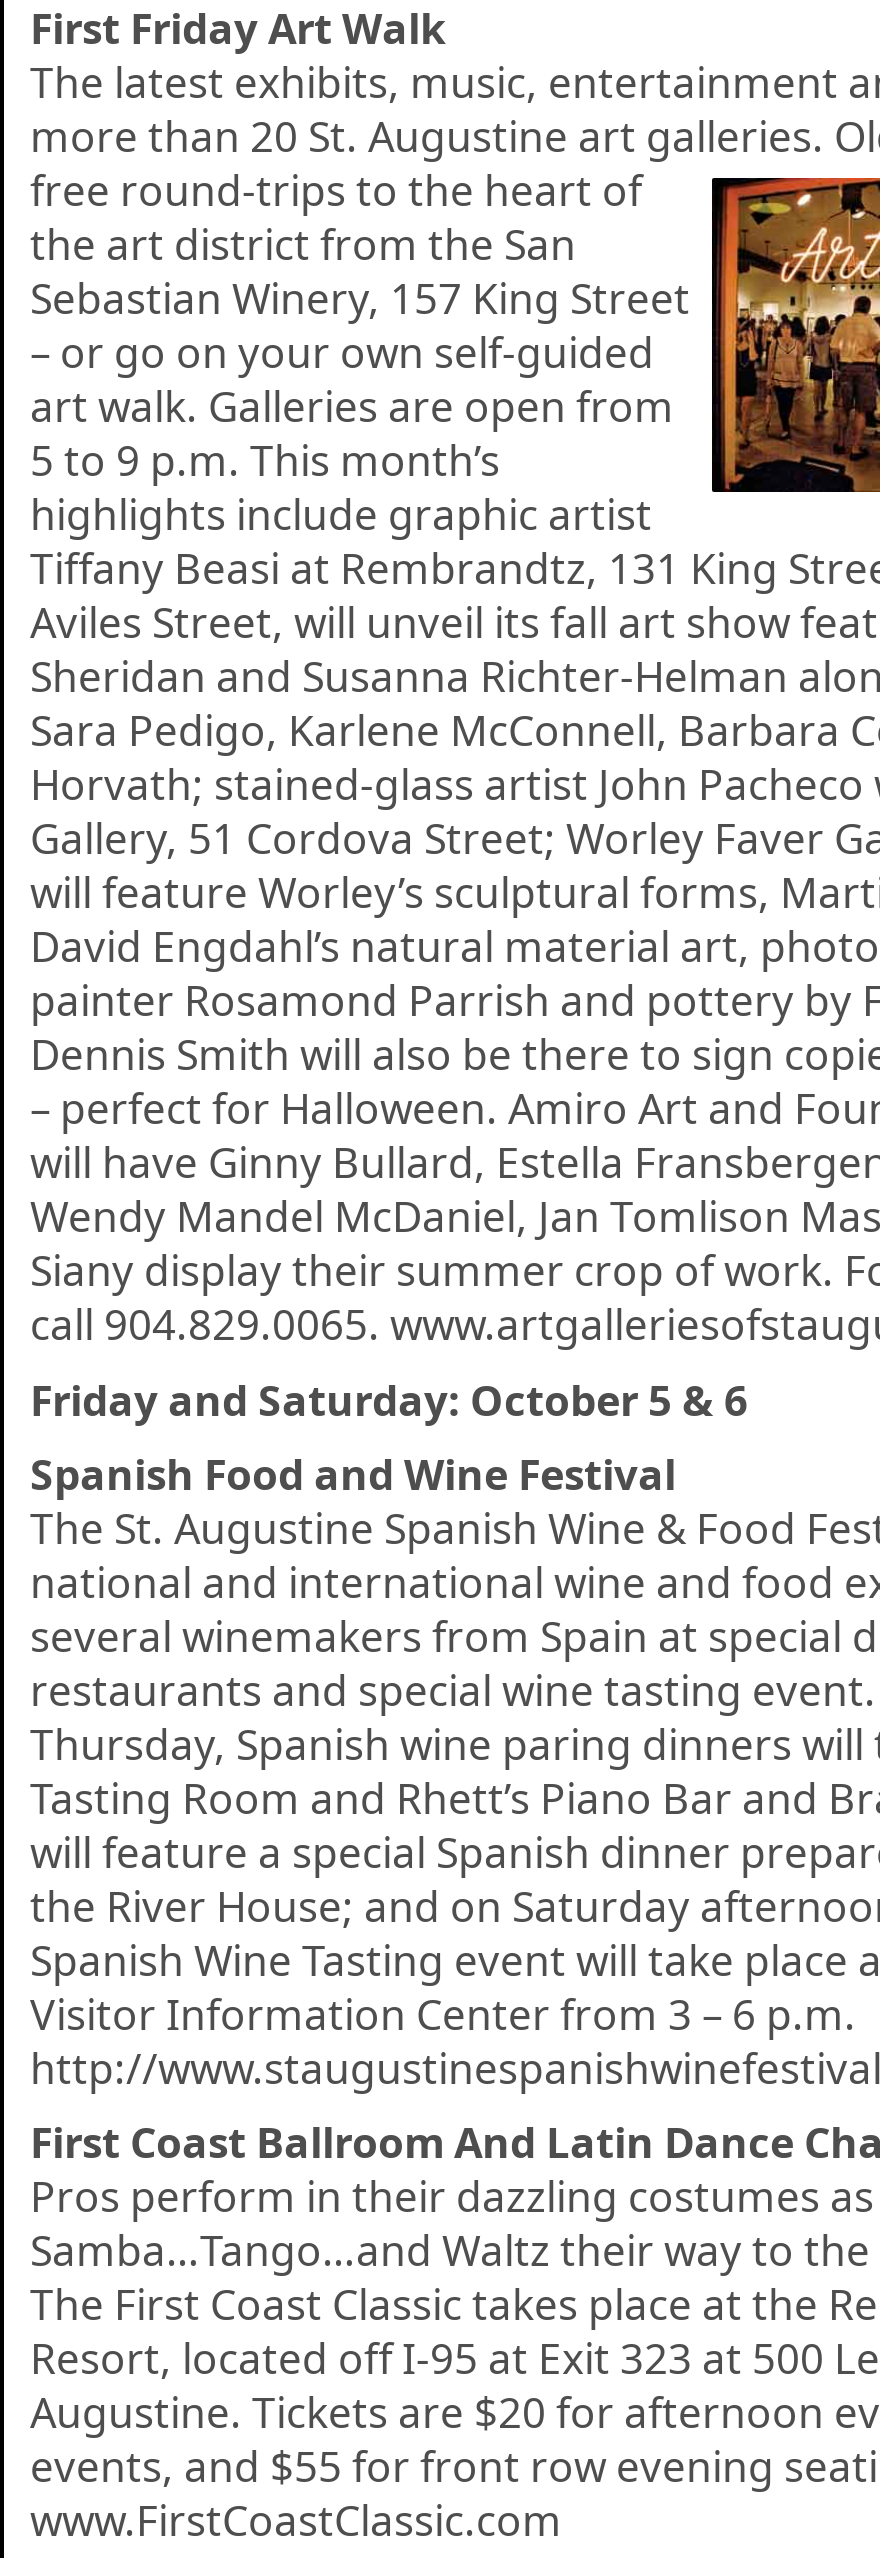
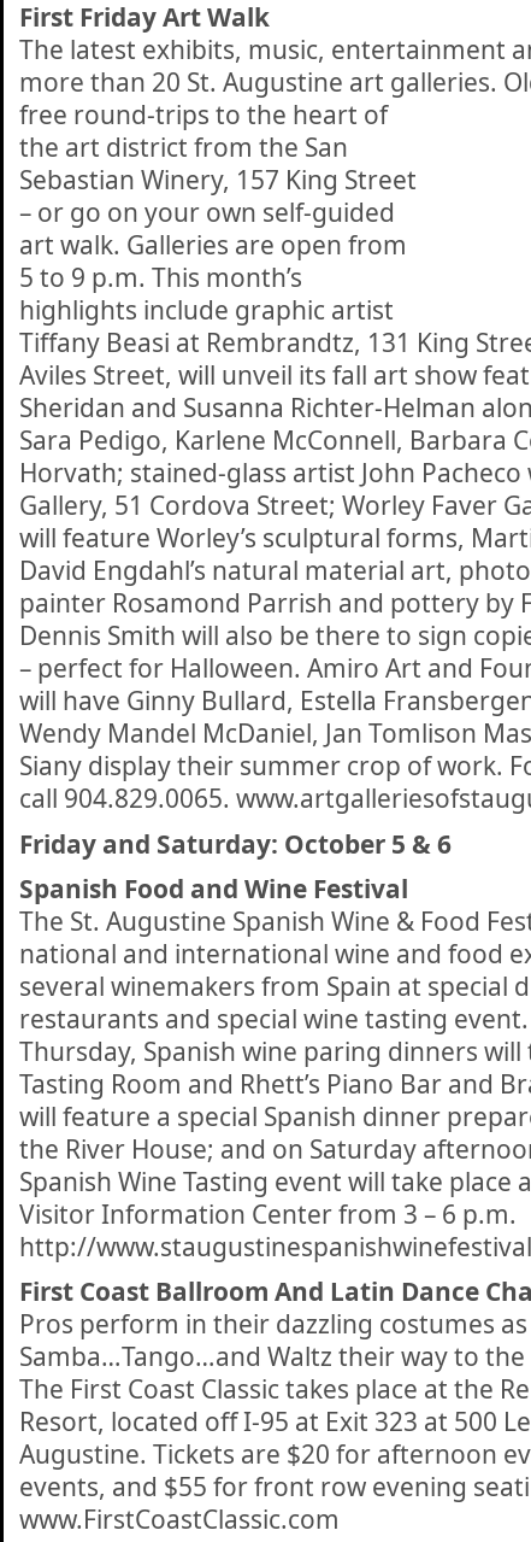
[710,176,874,494] [image] -> none

